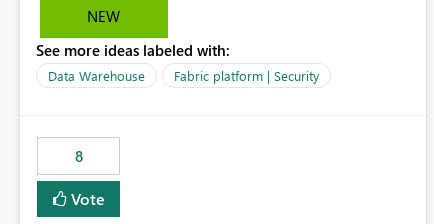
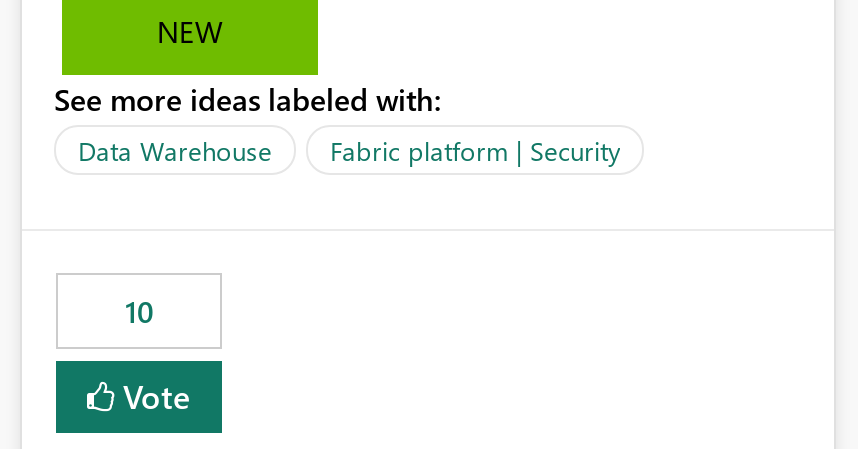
[74,146,82,166] 8 -> [125,292,153,332] 10

